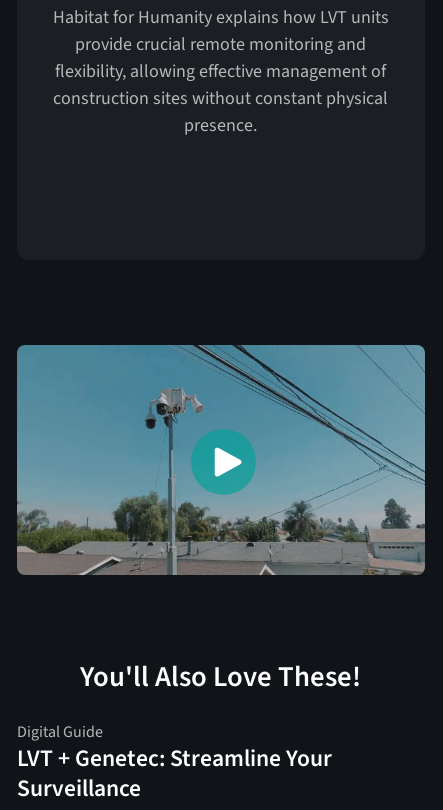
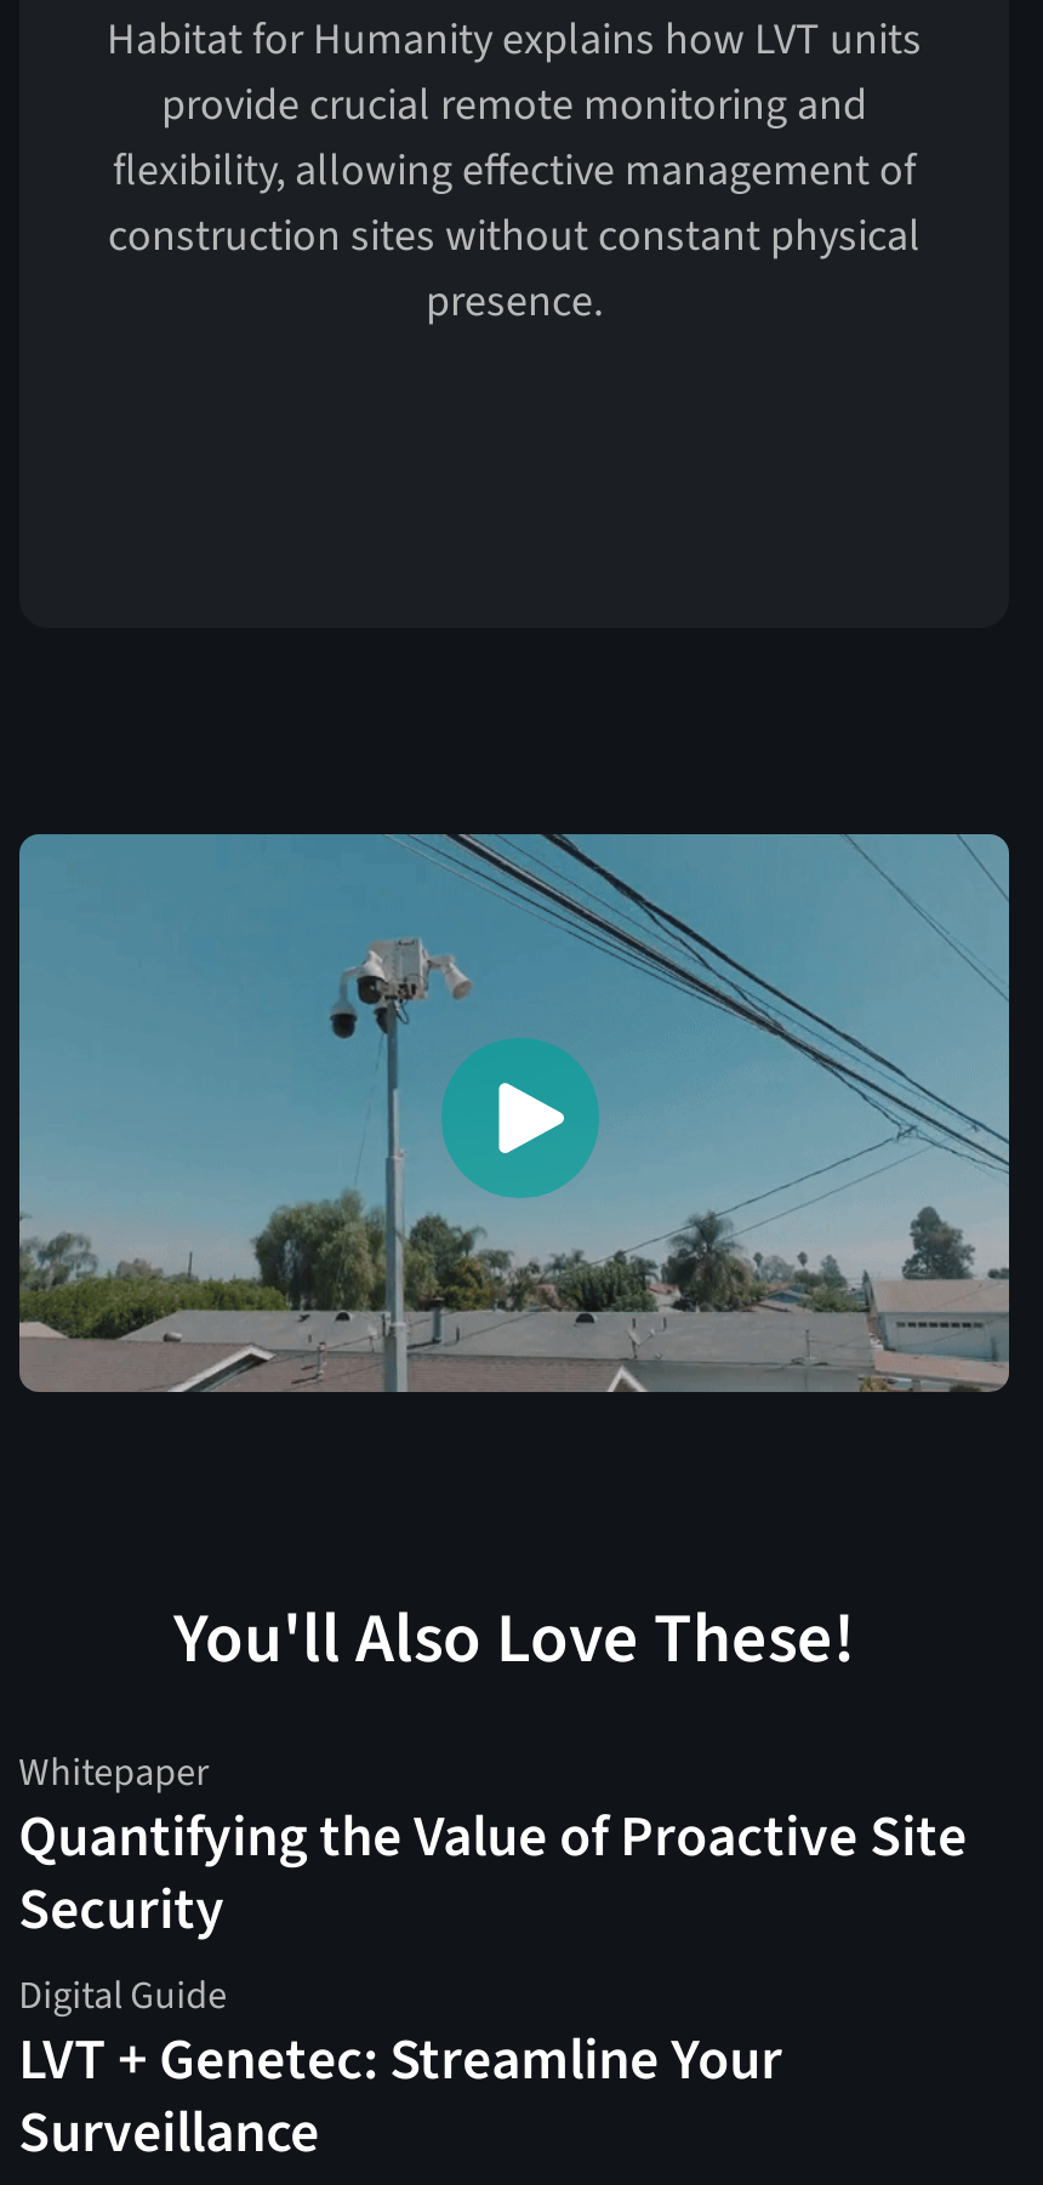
none -> [19,1747,967,1951] Whitepaper | Quantifying the Value of Proactive Site | Security

